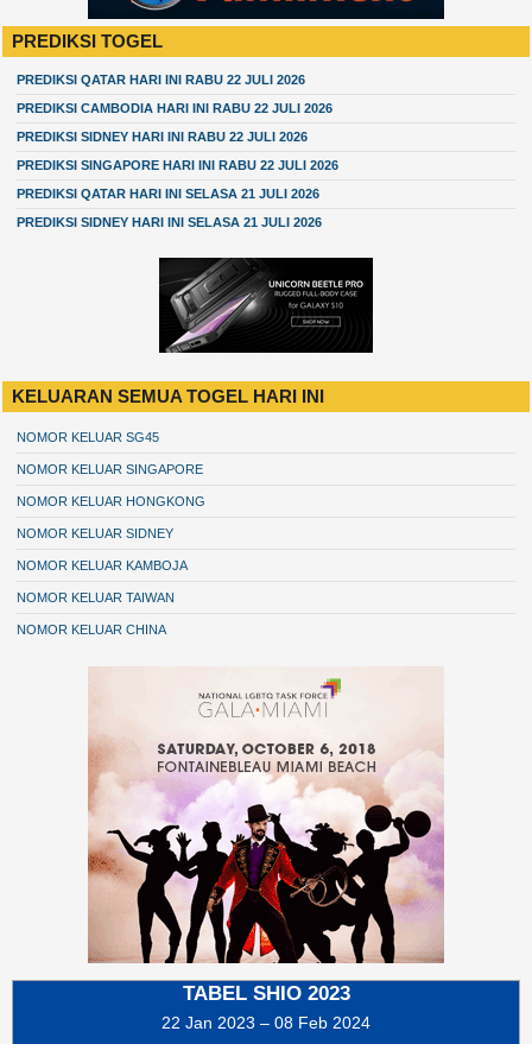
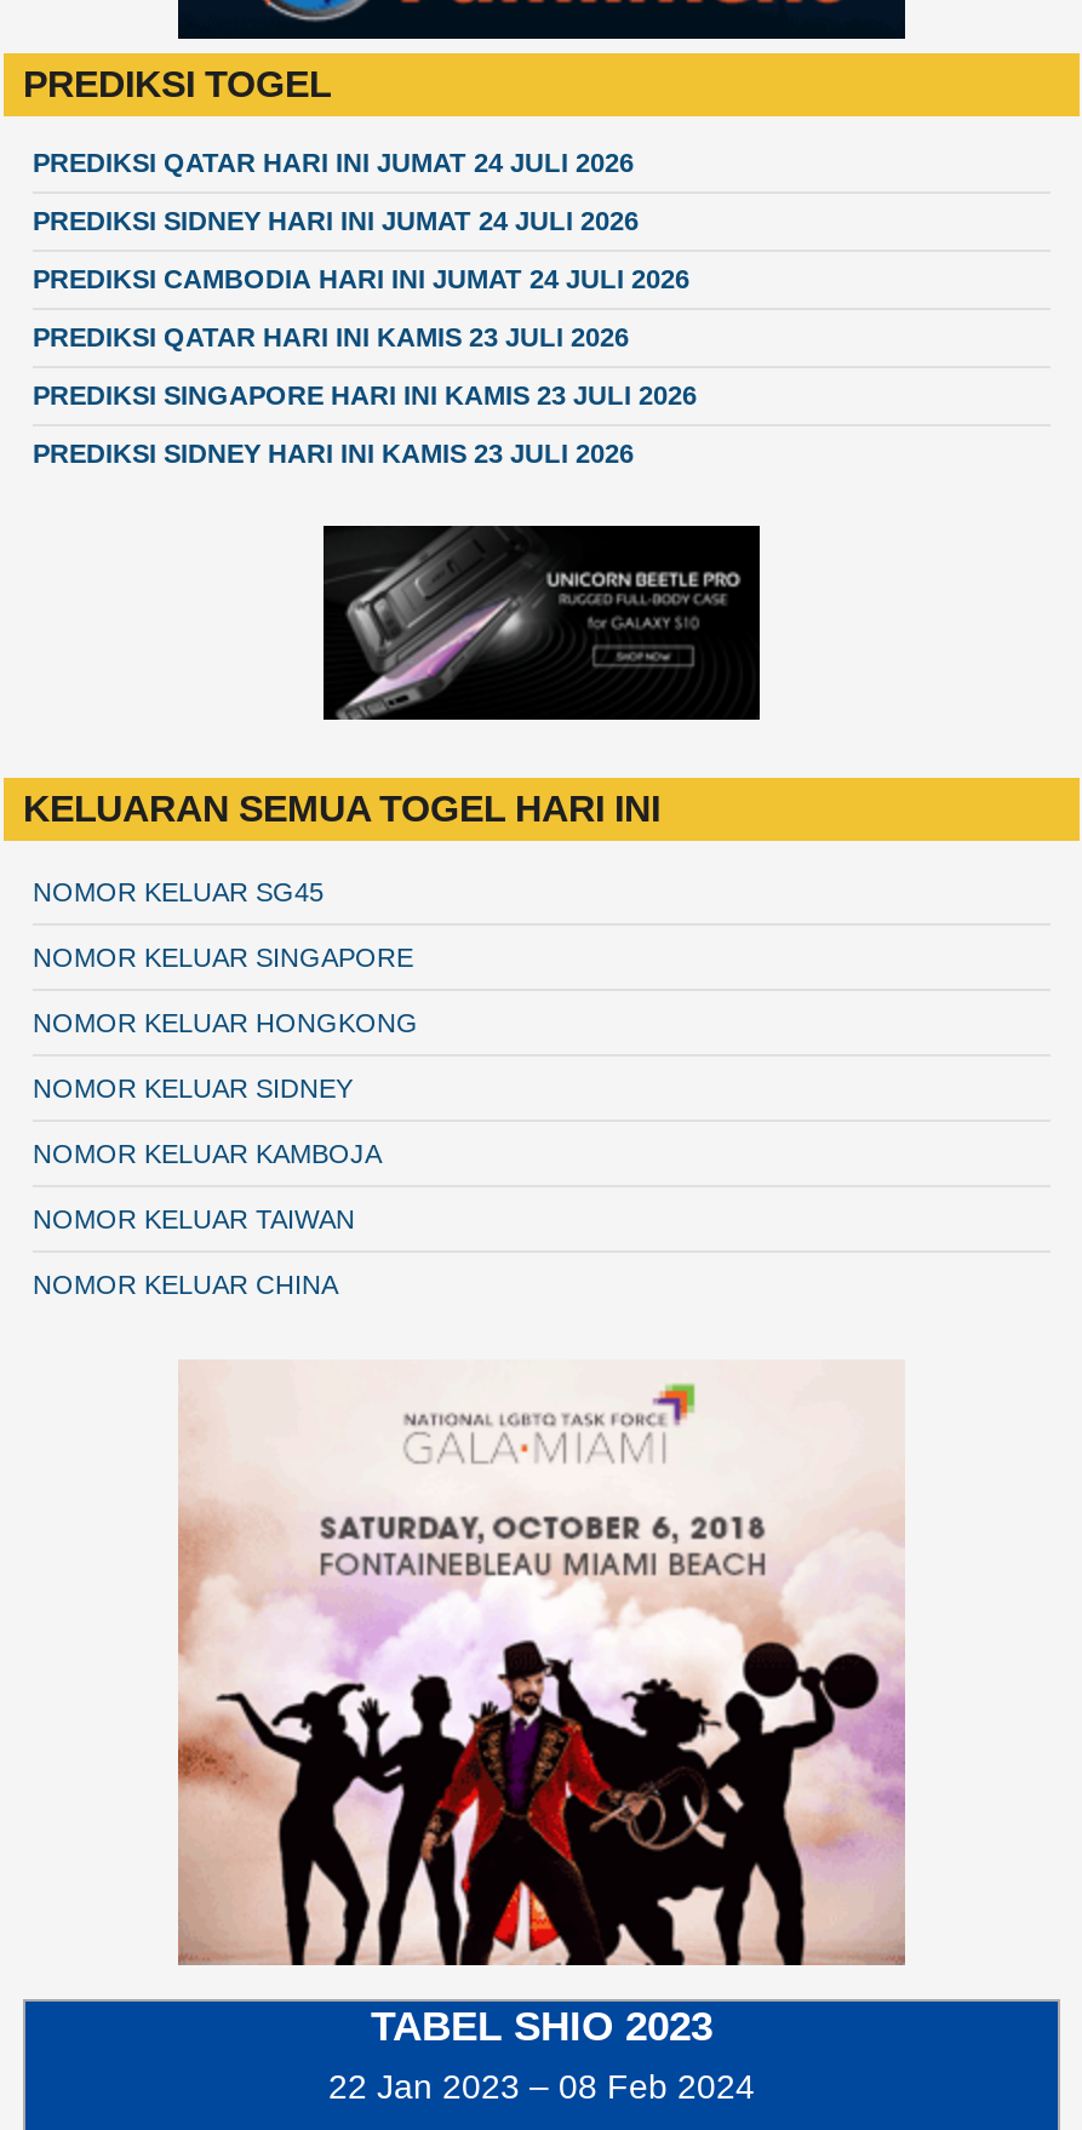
[17,72,305,87] PREDIKSI QATAR HARI INI RABU 22 JULI 2026 -> [33,148,634,177] PREDIKSI QATAR HARI INI JUMAT 24 JULI 2026
[17,101,332,115] PREDIKSI CAMBODIA HARI INI RABU 22 JULI 2026 -> [33,206,639,235] PREDIKSI SIDNEY HARI INI JUMAT 24 JULI 2026
[17,129,308,144] PREDIKSI SIDNEY HARI INI RABU 22 JULI 2026 -> [33,264,689,293] PREDIKSI CAMBODIA HARI INI JUMAT 24 JULI 2026
[17,158,338,172] PREDIKSI SINGAPORE HARI INI RABU 22 JULI 2026 -> [33,322,629,351] PREDIKSI QATAR HARI INI KAMIS 23 JULI 2026
[17,186,319,201] PREDIKSI QATAR HARI INI SELASA 21 JULI 2026 -> [33,380,697,409] PREDIKSI SINGAPORE HARI INI KAMIS 23 JULI 2026
[17,215,322,229] PREDIKSI SIDNEY HARI INI SELASA 21 JULI 2026 -> [33,438,634,467] PREDIKSI SIDNEY HARI INI KAMIS 23 JULI 2026

